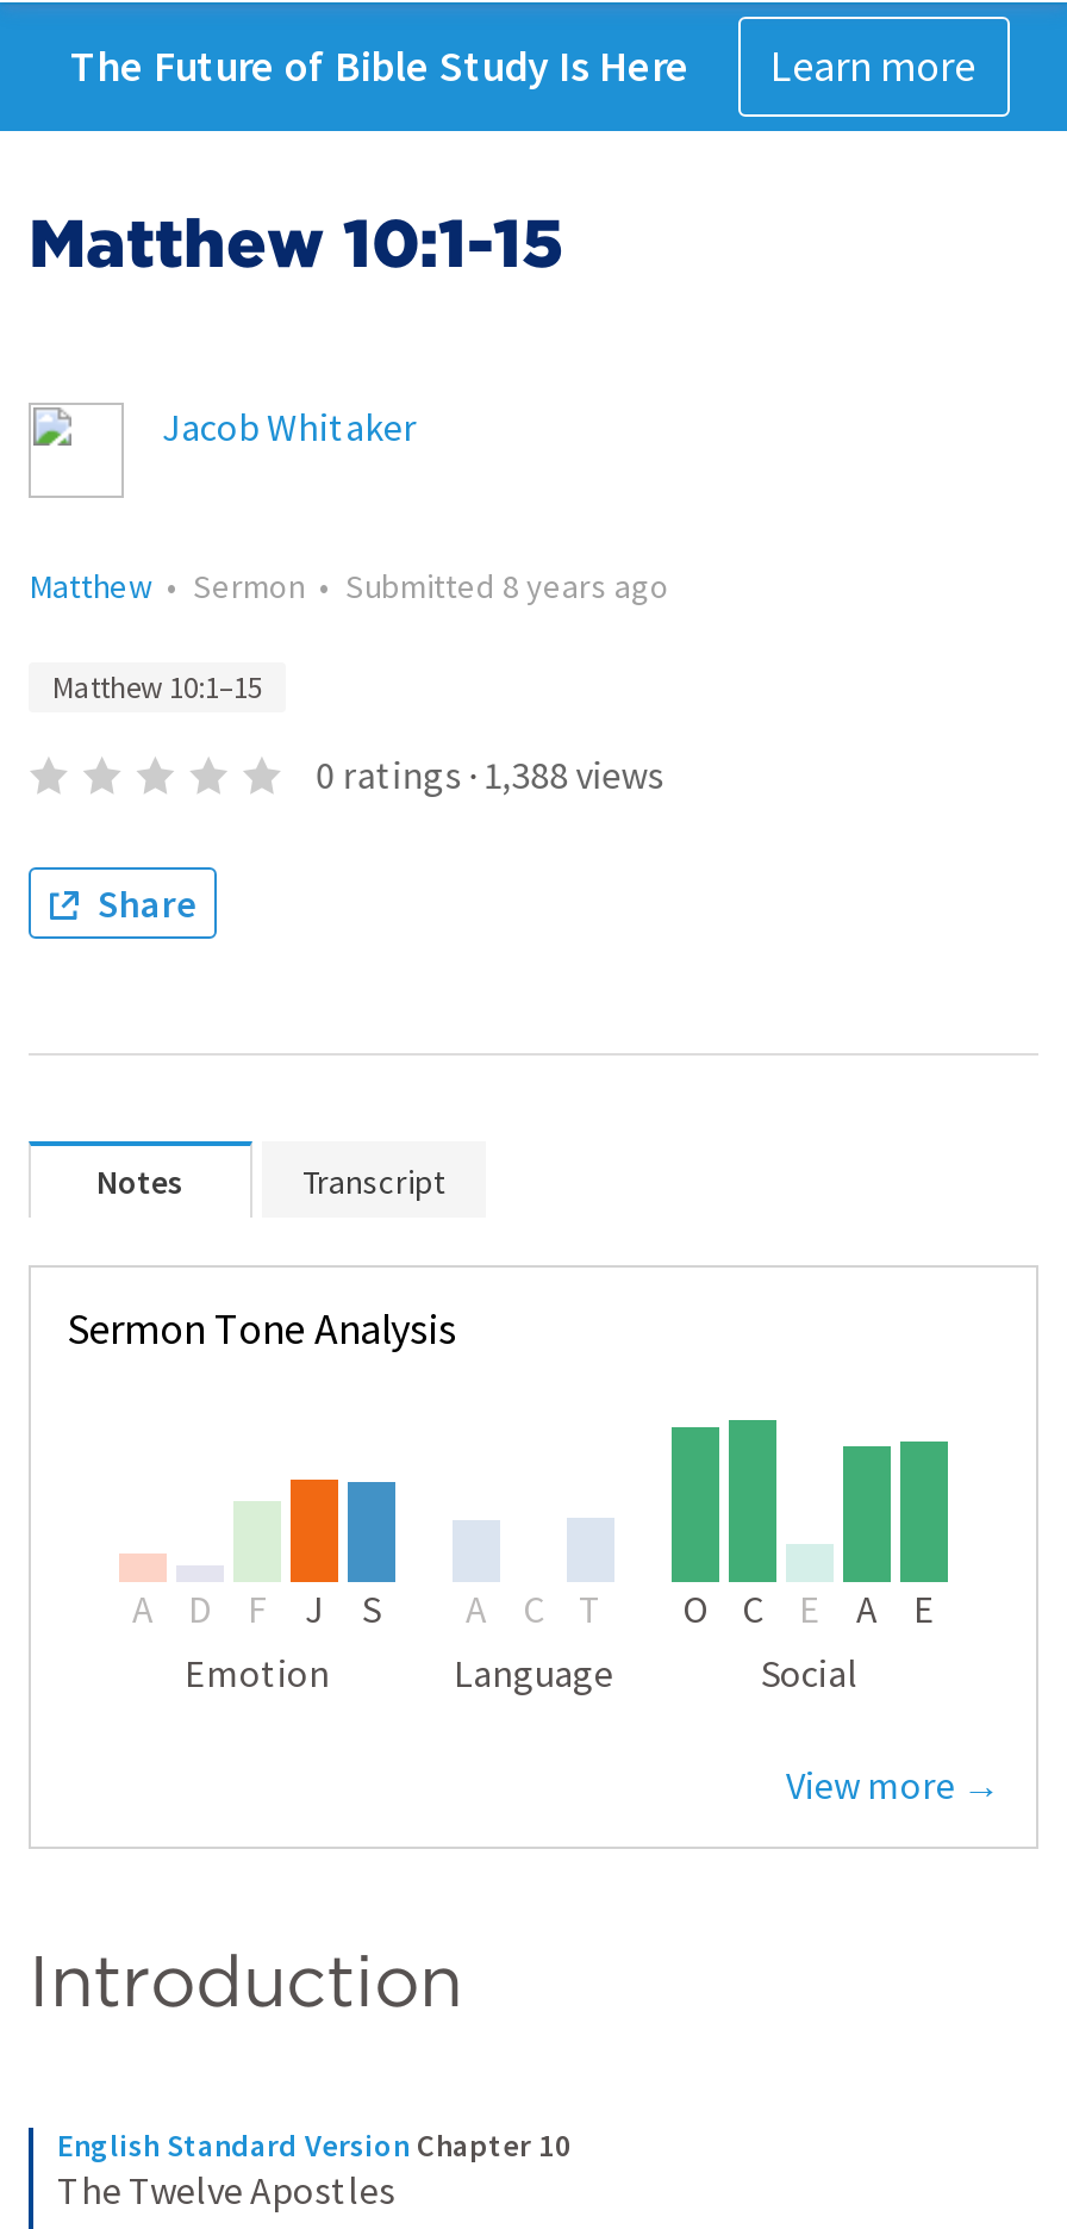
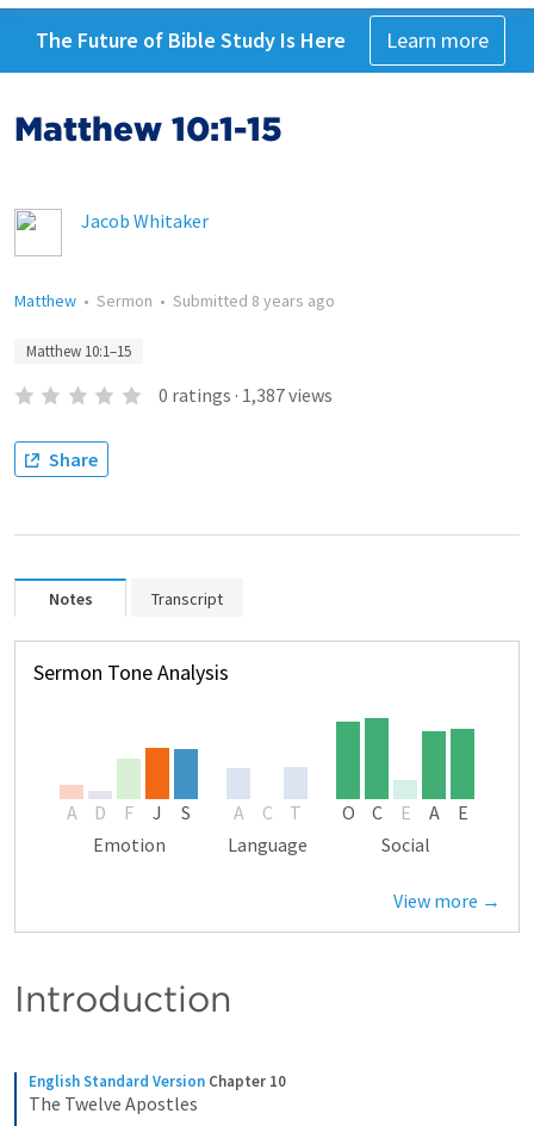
[316,751,664,798] 0 ratings · 1,388 views -> [158,383,332,407] 0 ratings · 1,387 views

